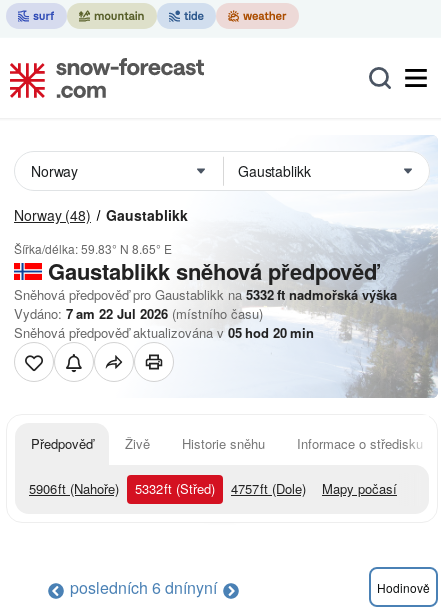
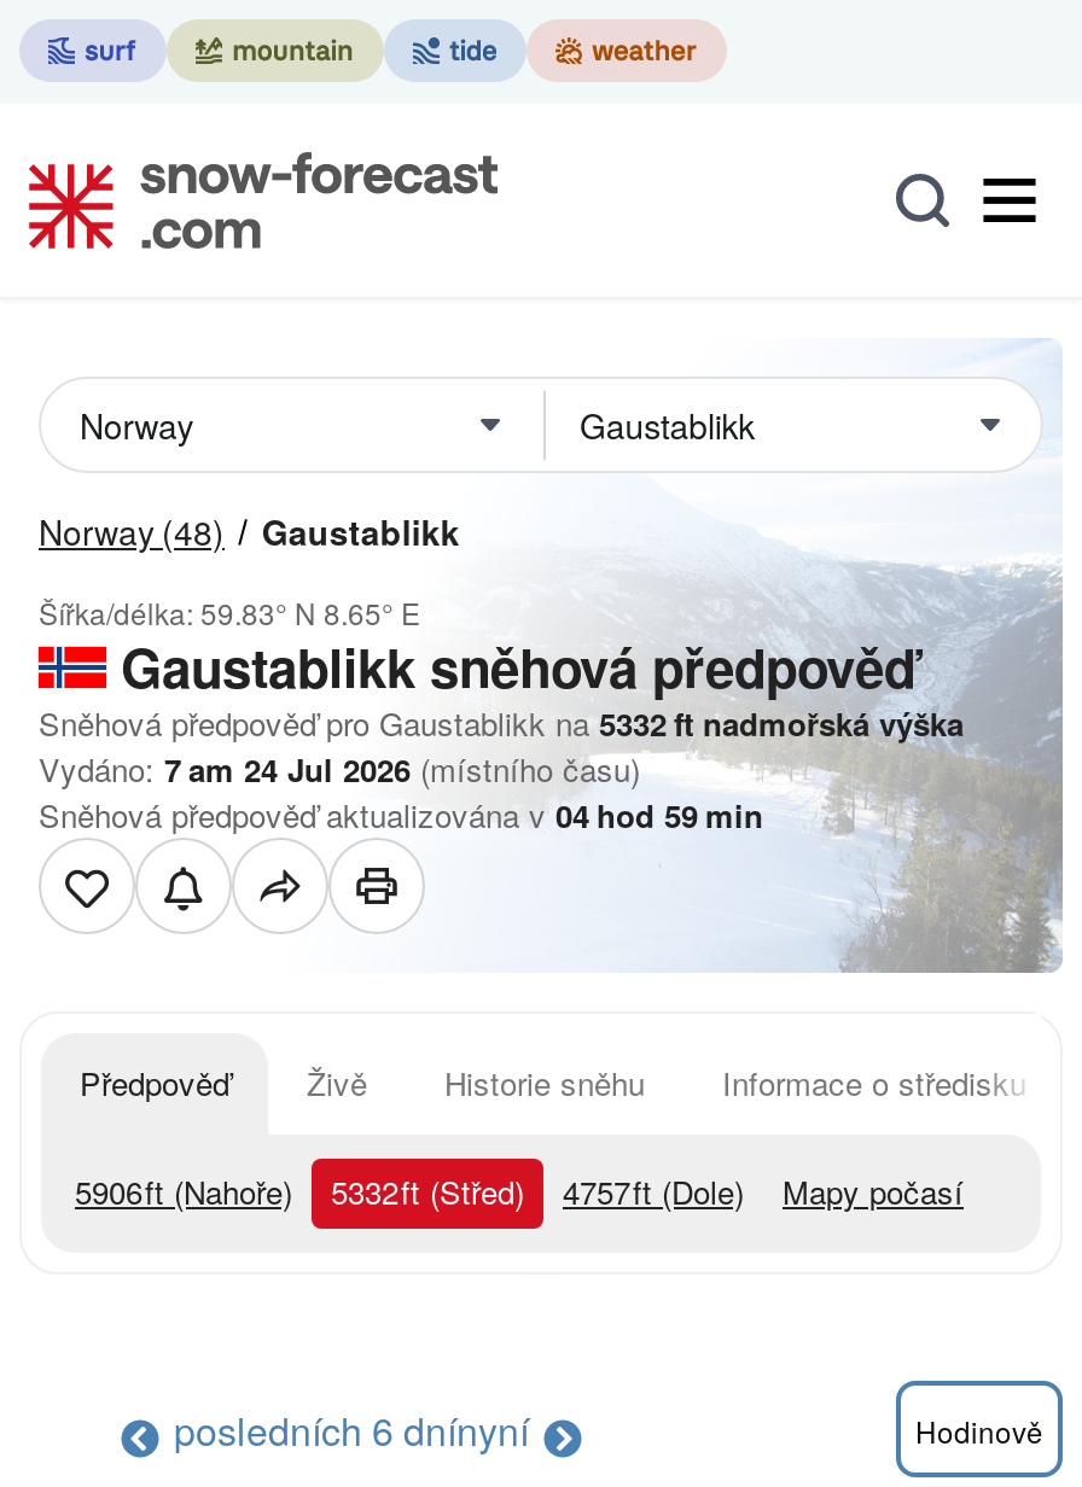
[14,304,263,323] Vydáno: 7 am 22 Jul 2026 (místního času) -> [39,746,640,792] Vydáno: 7 am 24 Jul 2026 (místního času)
[14,323,314,342] Sněhová předpověď aktualizována v 05 hod 20 min -> [39,792,763,838] Sněhová předpověď aktualizována v 04 hod 59 min

